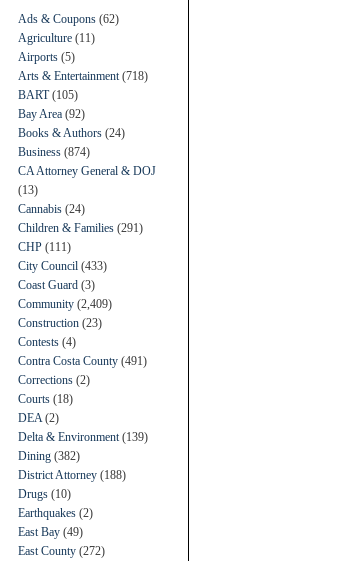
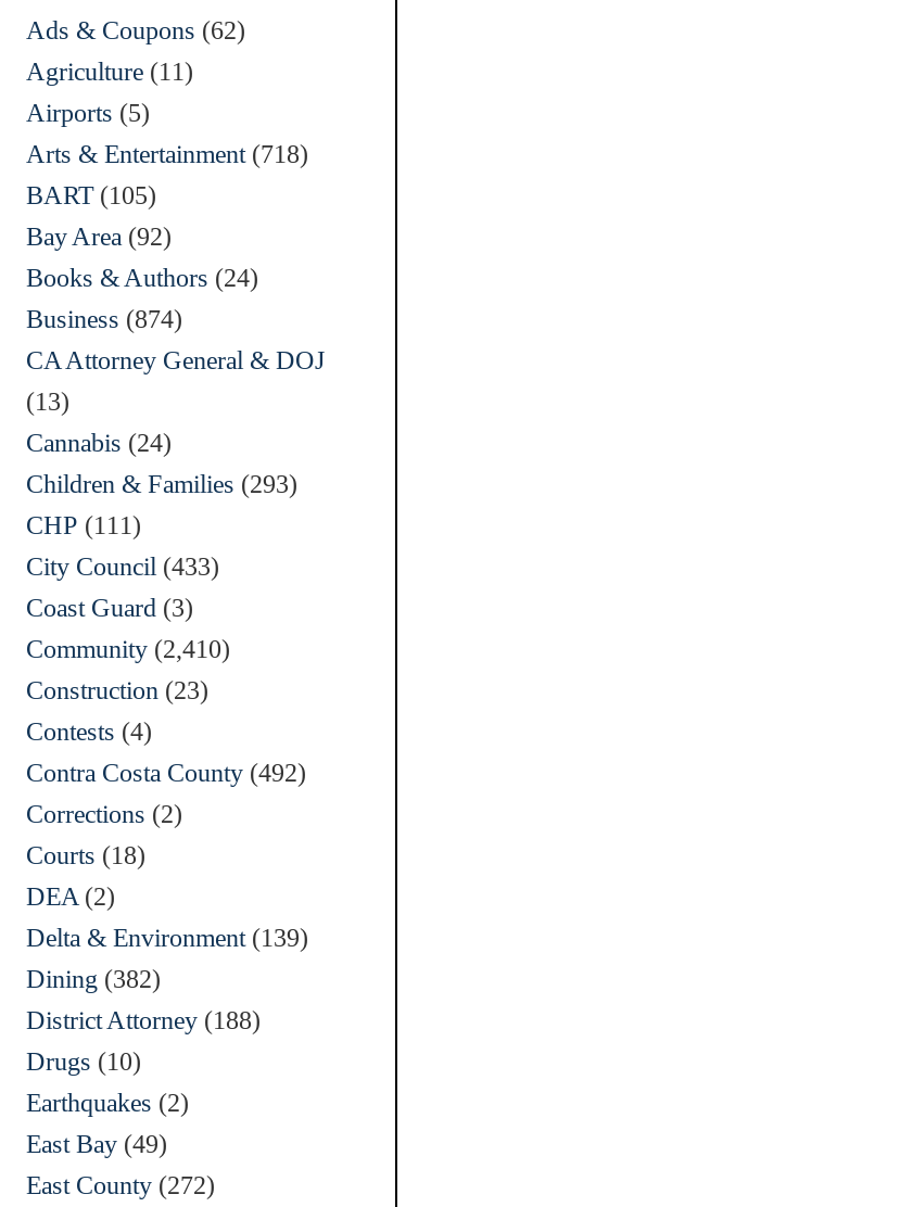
[18,221,143,235] Children & Families (291) -> [26,469,297,499] Children & Families (293)
[18,297,112,311] Community (2,409) -> [26,634,230,664] Community (2,410)
[18,354,147,368] Contra Costa County (491) -> [26,758,306,788] Contra Costa County (492)

